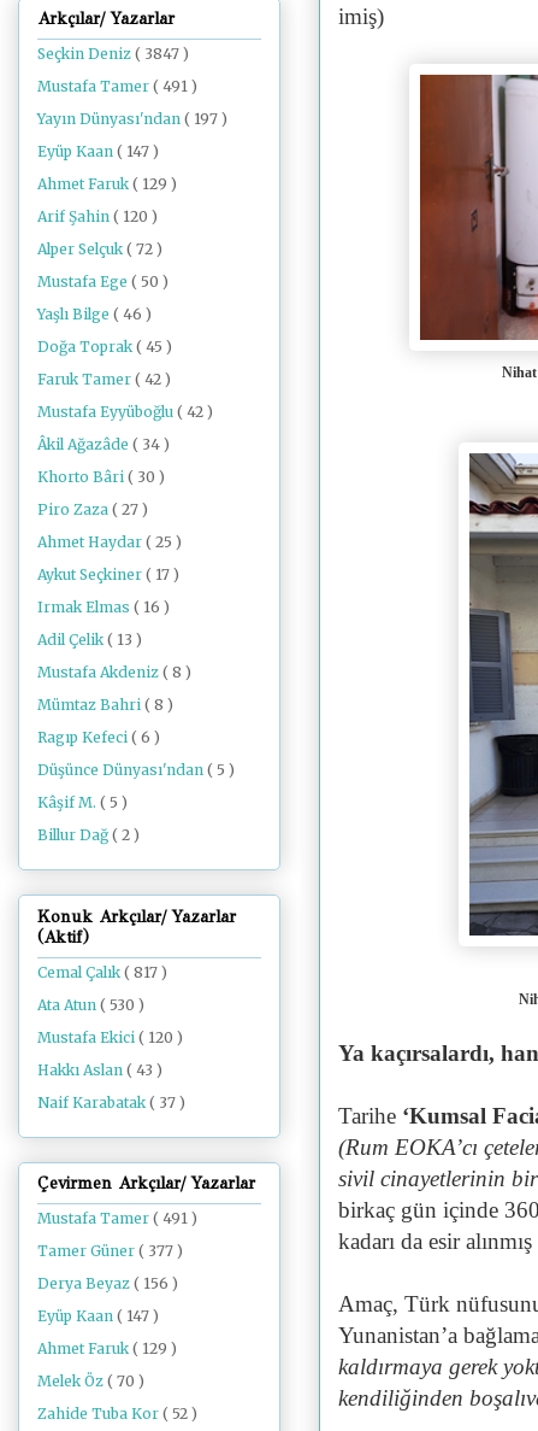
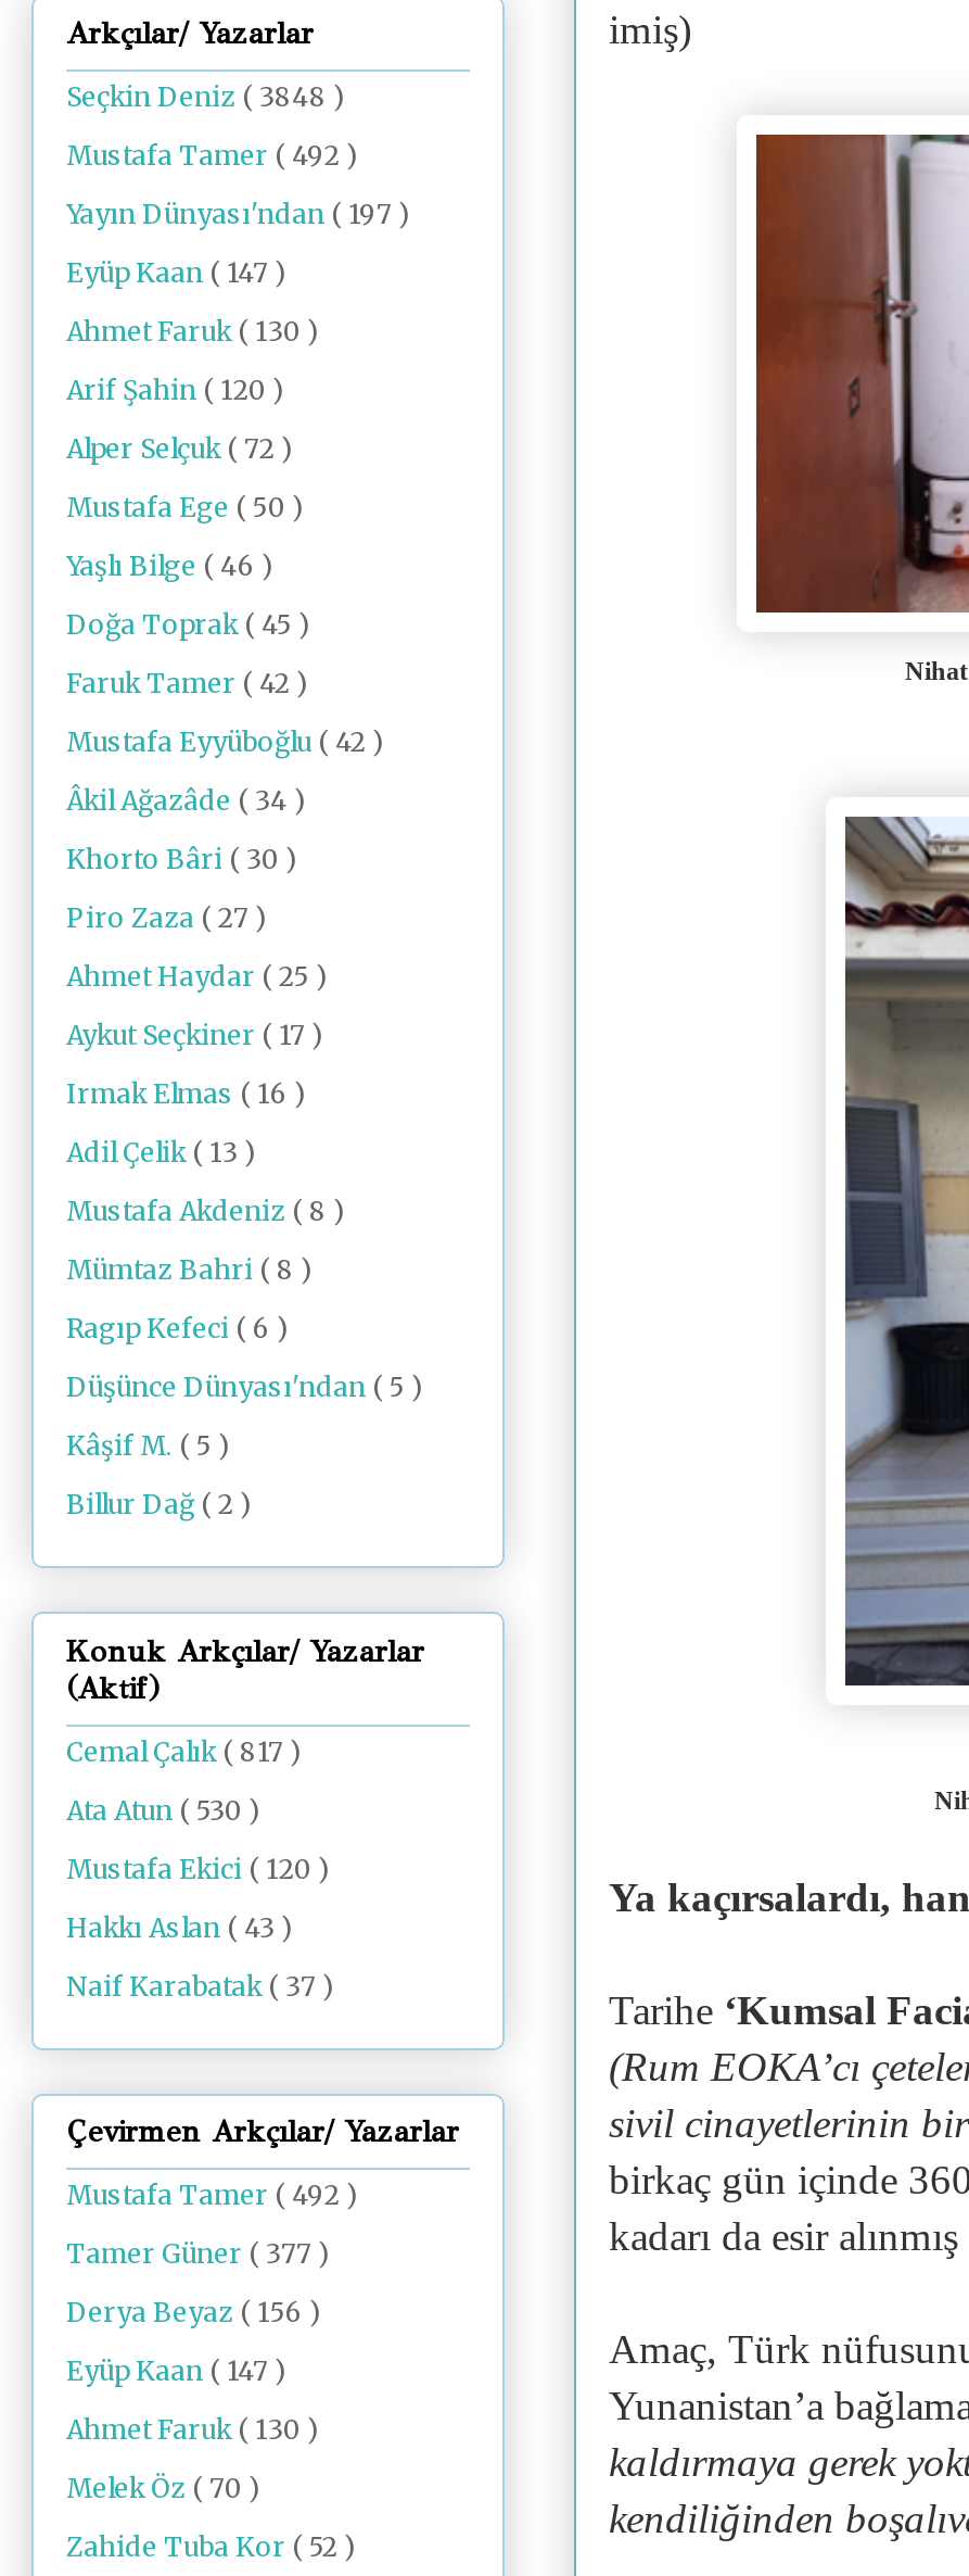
[37,45,189,63] Seçkin Deniz ( 3847 ) -> [66,81,344,113] Seçkin Deniz ( 3848 )
[37,77,197,95] Mustafa Tamer ( 491 ) -> [66,139,357,172] Mustafa Tamer ( 492 )
[37,175,177,193] Ahmet Faruk ( 129 ) -> [66,315,318,348] Ahmet Faruk ( 130 )
[37,1209,197,1227] Mustafa Tamer ( 491 ) -> [66,2178,357,2211] Mustafa Tamer ( 492 )
[37,1339,177,1357] Ahmet Faruk ( 129 ) -> [66,2413,318,2445] Ahmet Faruk ( 130 )

